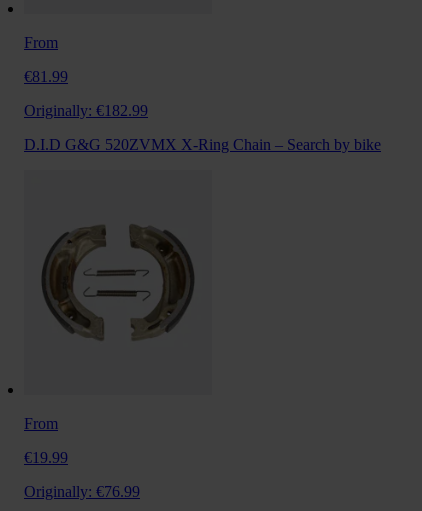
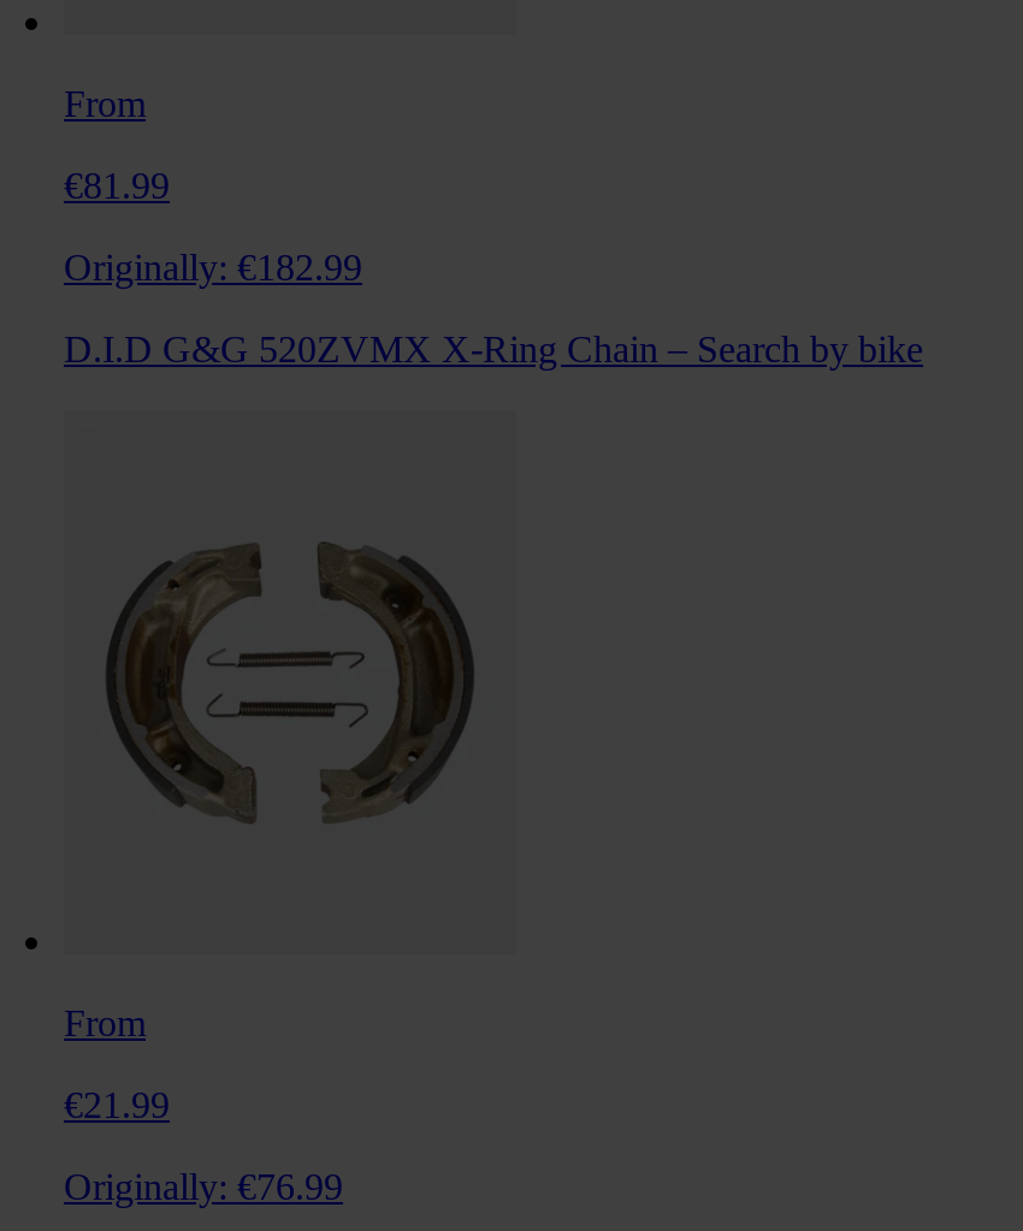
[24,449,68,466] €19.99 -> [64,1084,170,1125] €21.99

